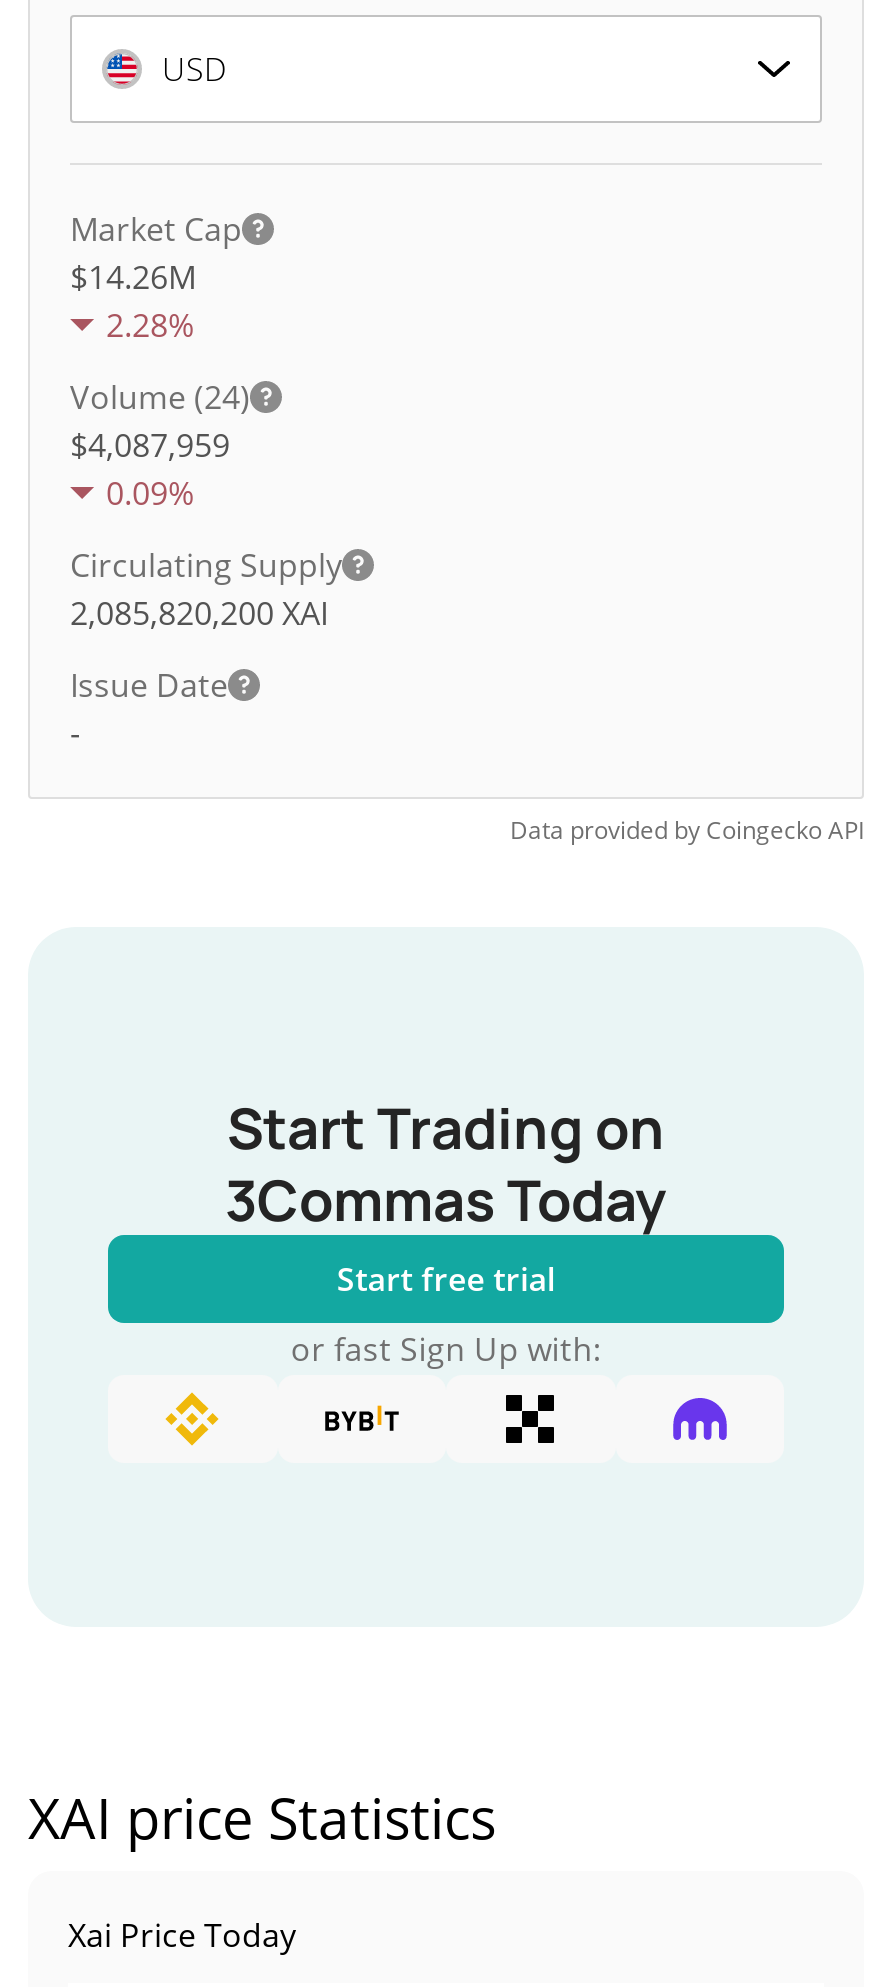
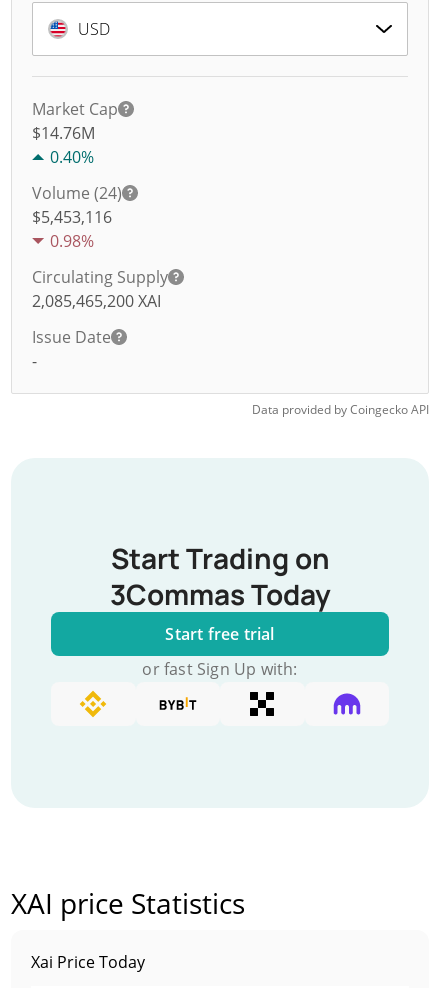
[70,255,196,347] $14.26M | 2.28% -> [32,122,95,168] $14.76M | 0.40%
[70,423,230,467] $4,087,959 -> [32,206,112,228] $5,453,116
[106,471,194,515] 0.09% -> [50,230,94,252] 0.98%
[70,591,328,635] 2,085,820,200 XAI -> [32,290,161,312] 2,085,465,200 XAI

